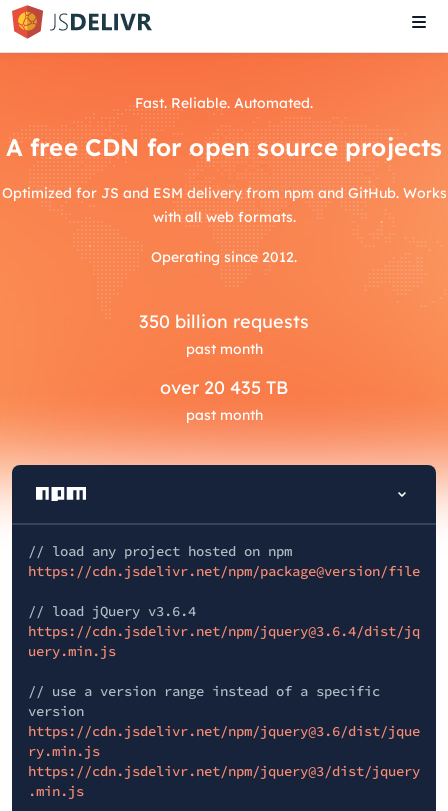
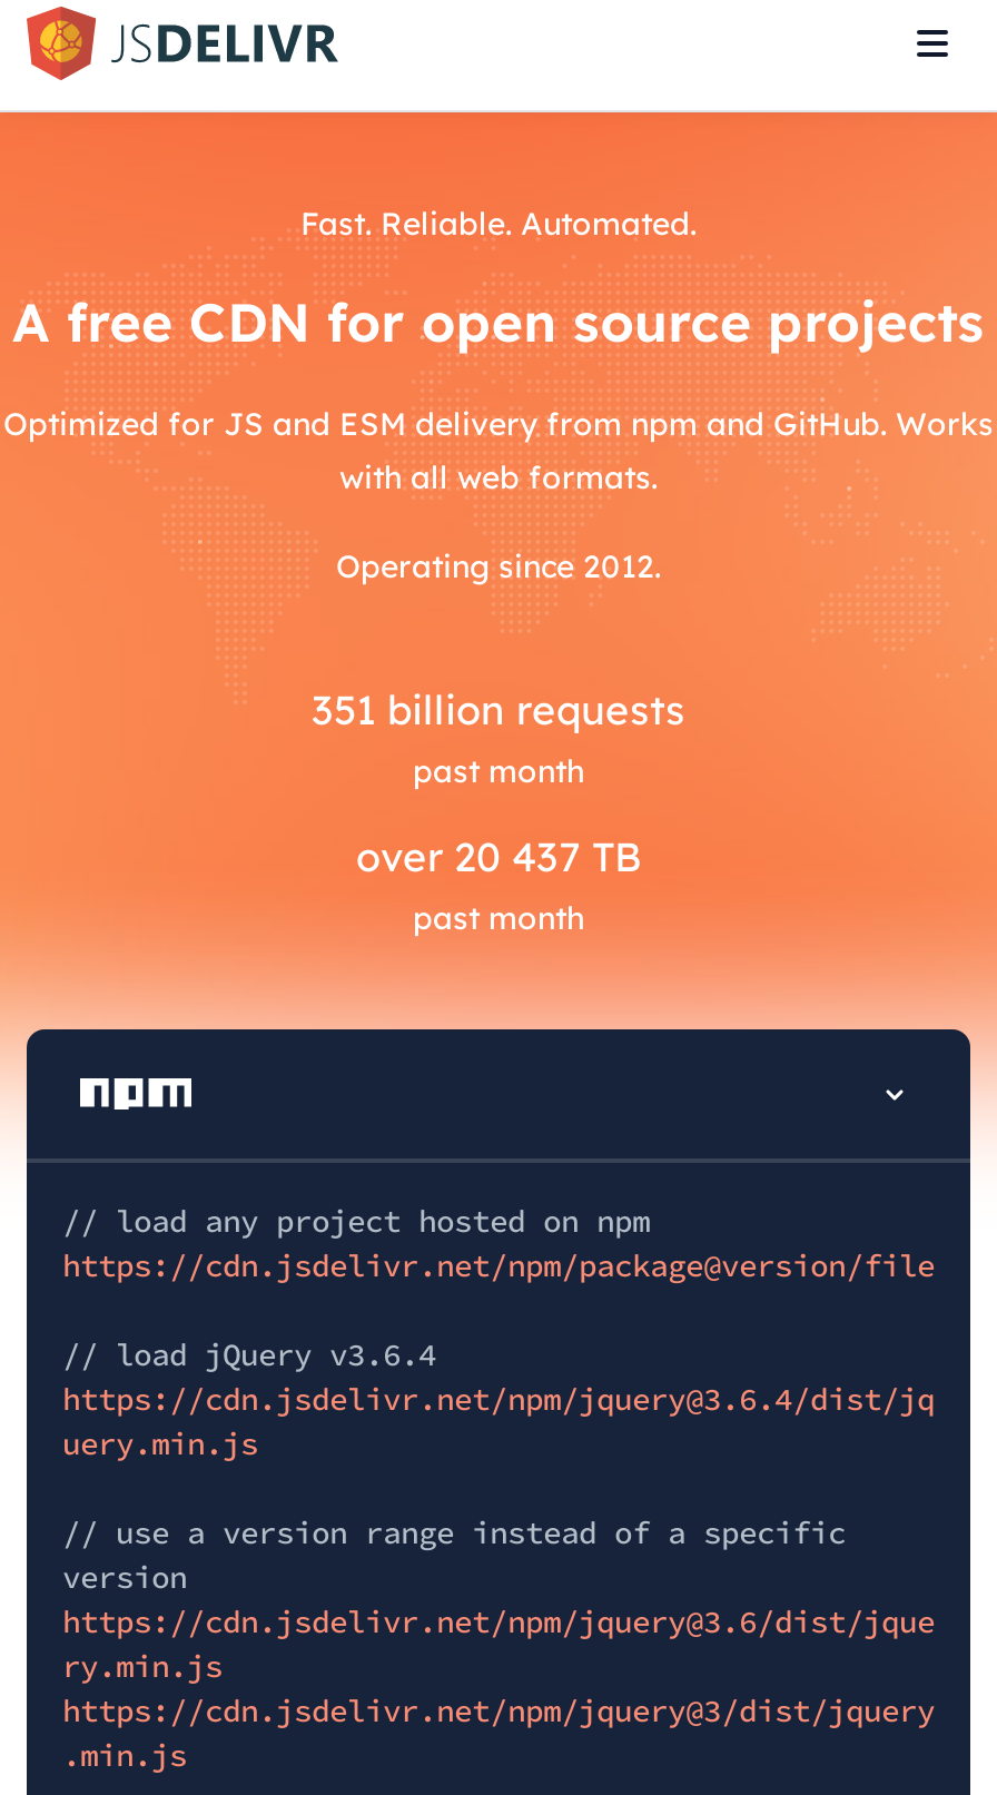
[139,310,309,333] 350 billion requests -> [312,684,685,736] 351 billion requests
[160,376,288,399] over 20 435 TB -> [356,831,641,882] over 20 437 TB

